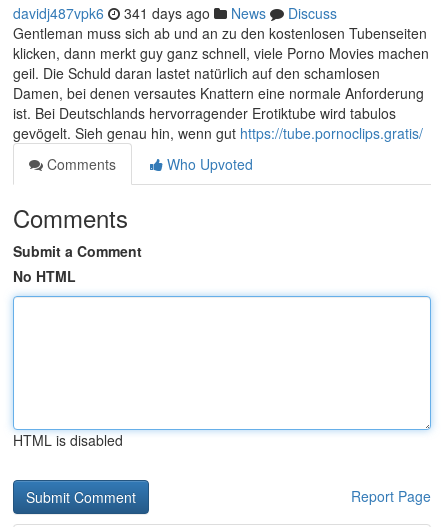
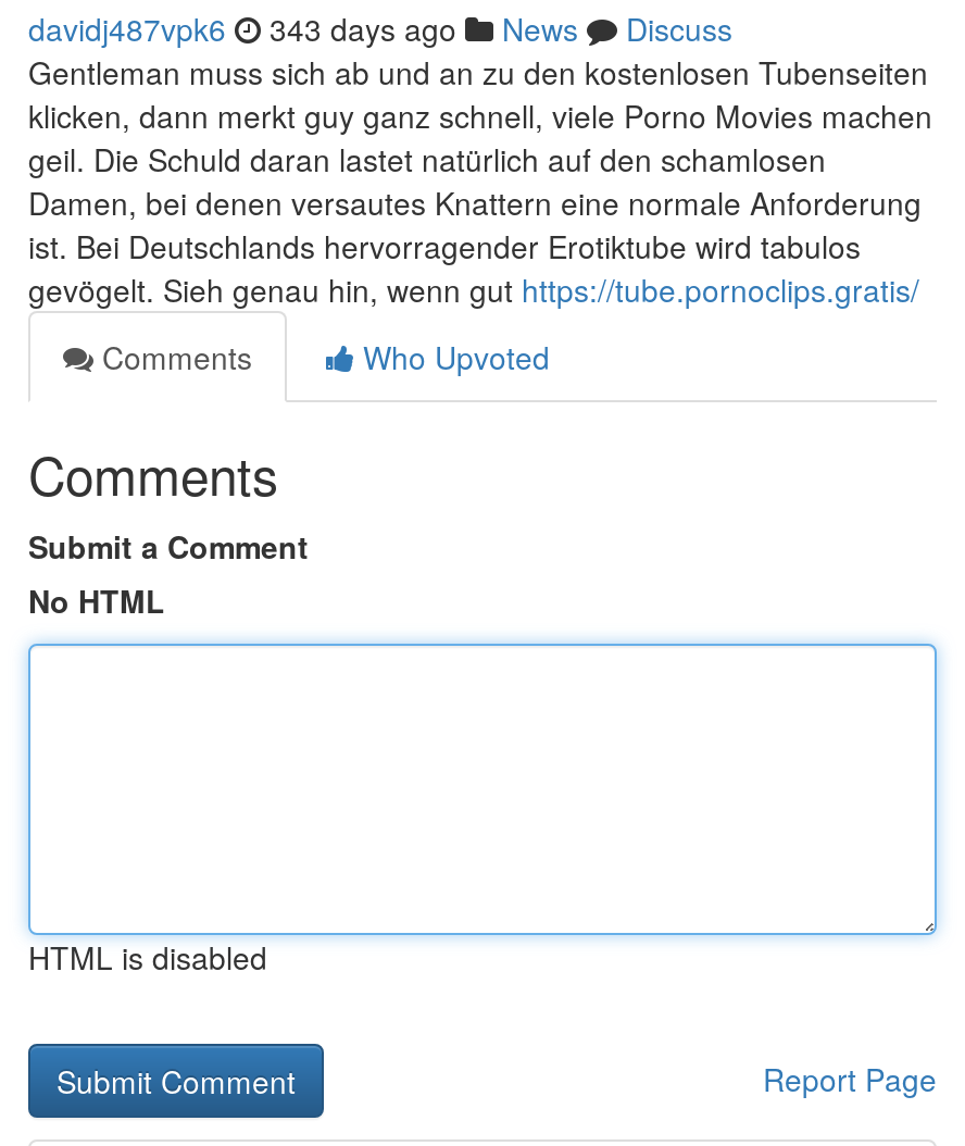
[13,3,337,23] davidj487vpk6 341 days ago News Discuss -> [28,7,732,50] davidj487vpk6 343 days ago News Discuss

